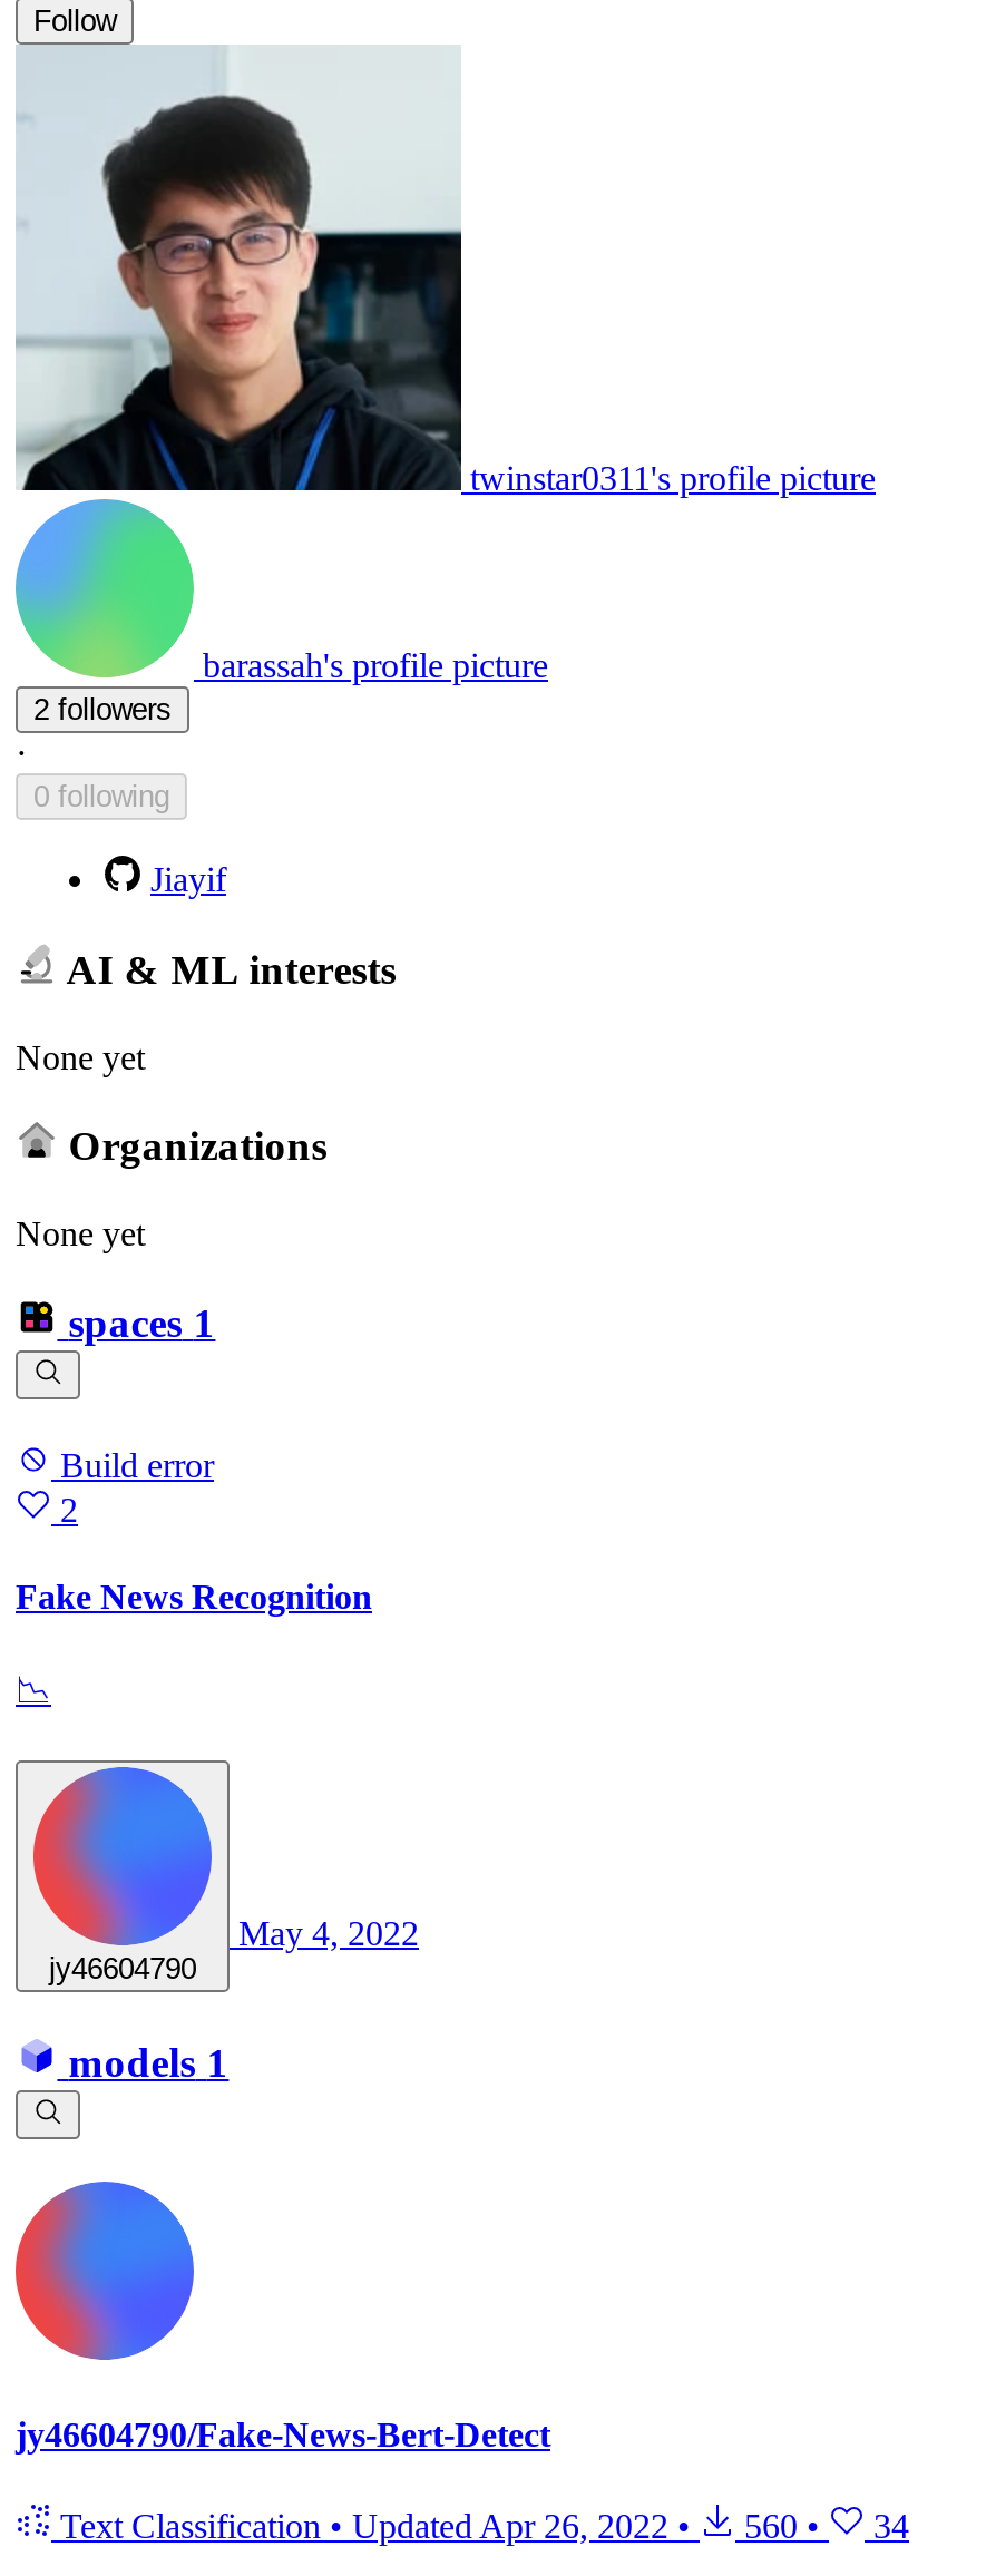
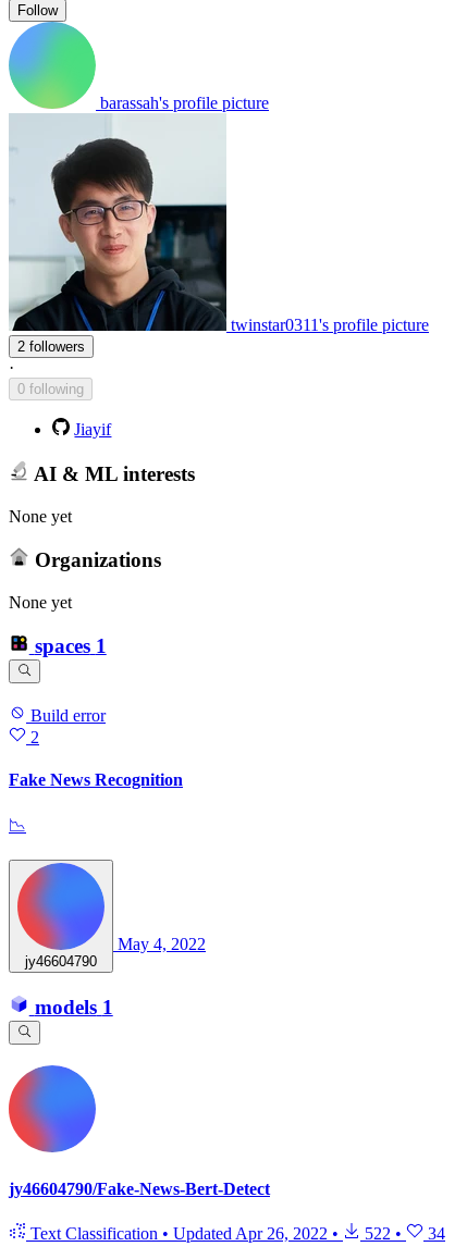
moved [18,45,876,501] -> [9,114,429,335]: [image] | twinstar0311's profile picture
moved [203,647,548,685] -> [100,94,269,113]: barassah's profile picture
[51,2507,909,2545] Text Classification • Updated Apr 26, 2022 • 560 • 34 -> [26,1224,445,1243] Text Classification • Updated Apr 26, 2022 • 522 • 34

